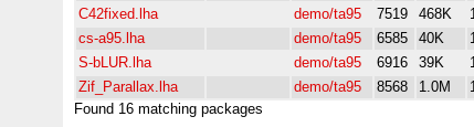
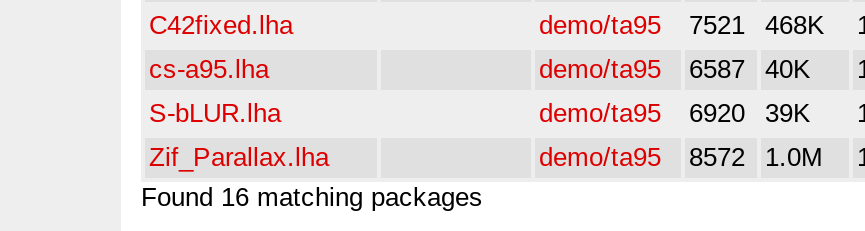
[377,6,408,22] 7519 -> [689,10,745,40] 7521
[377,30,408,46] 6585 -> [689,54,745,84] 6587
[377,54,408,71] 6916 -> [689,98,745,128] 6920
[377,78,408,95] 8568 -> [689,142,745,172] 8572

